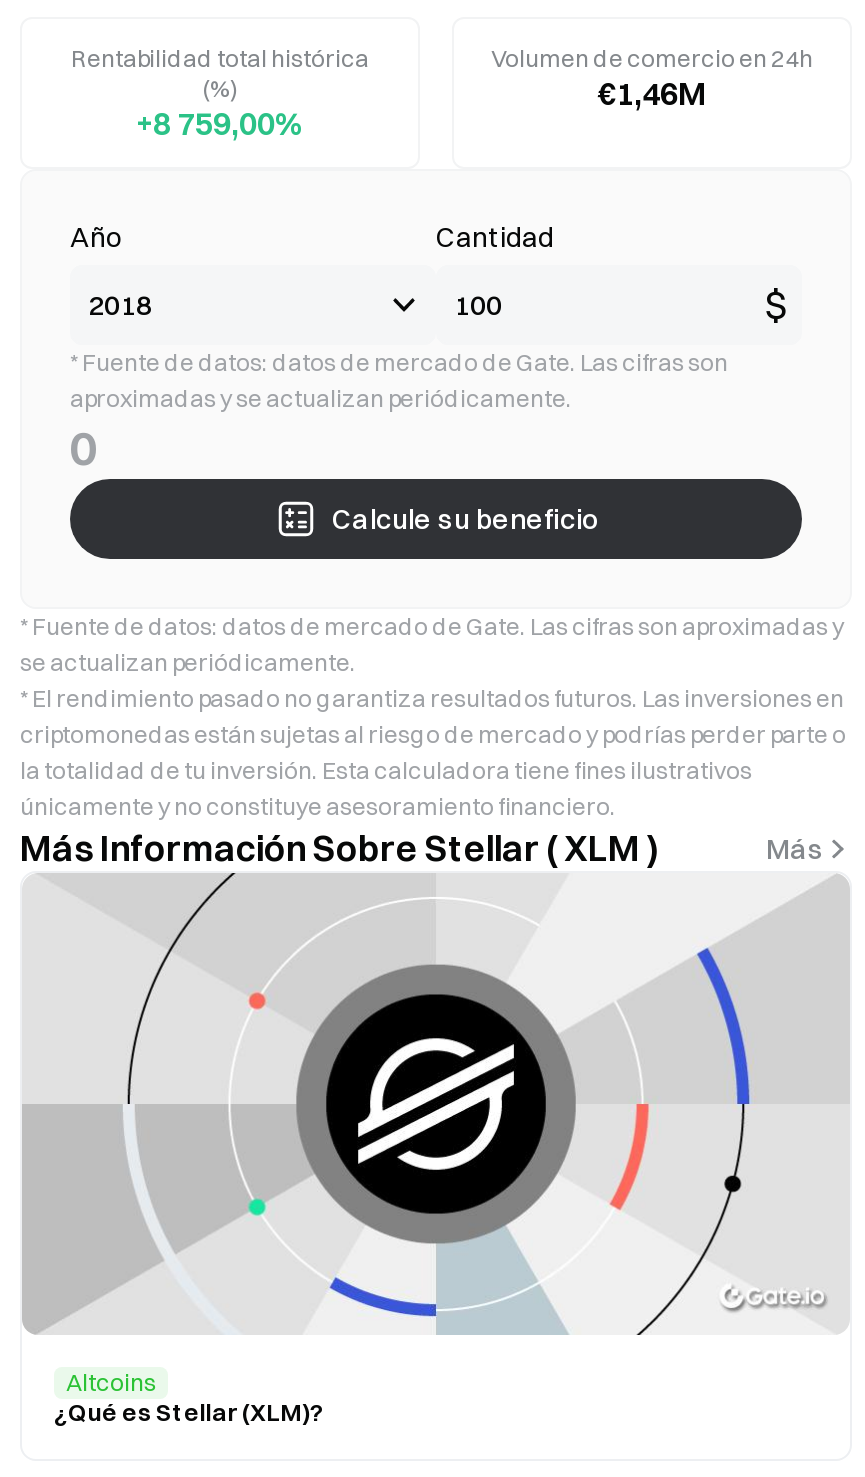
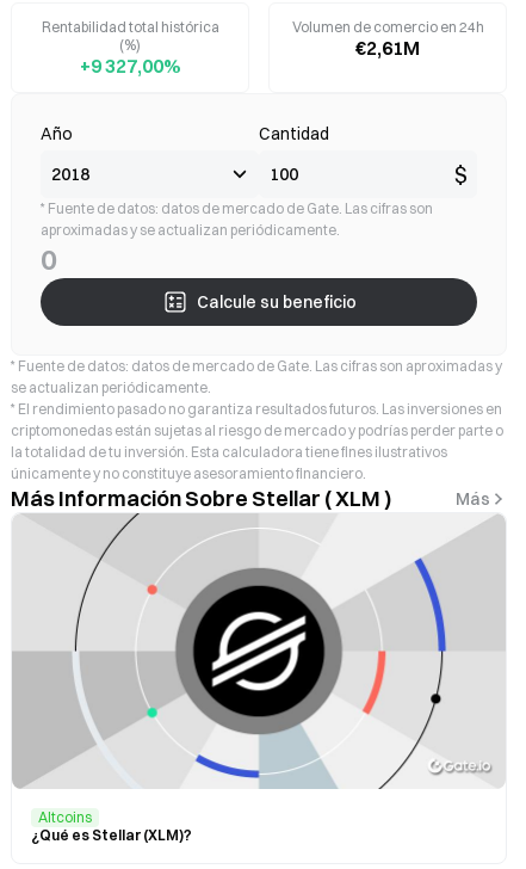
[598,73,706,113] €1,46M -> [355,36,420,60] €2,61M
[135,103,305,143] +8 759,00% -> [79,54,181,78] +9 327,00%

